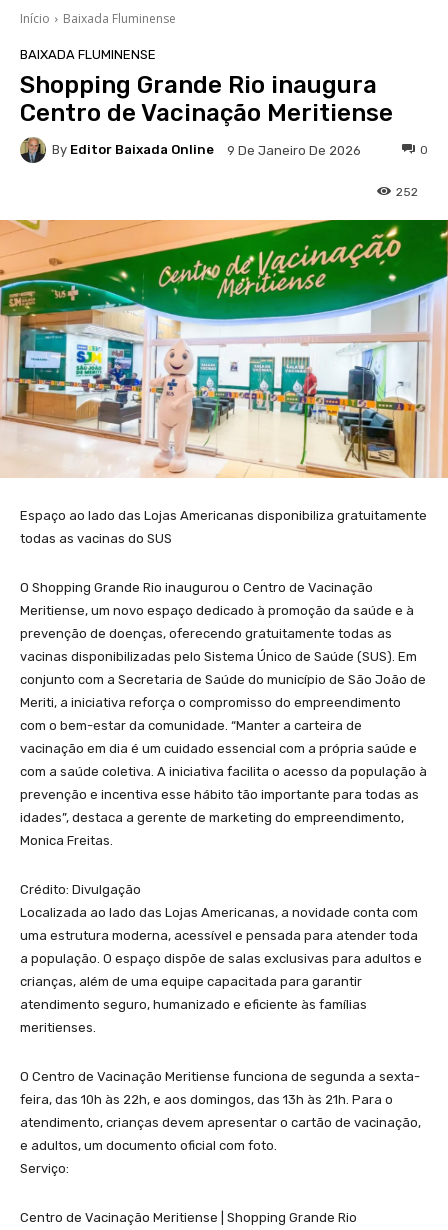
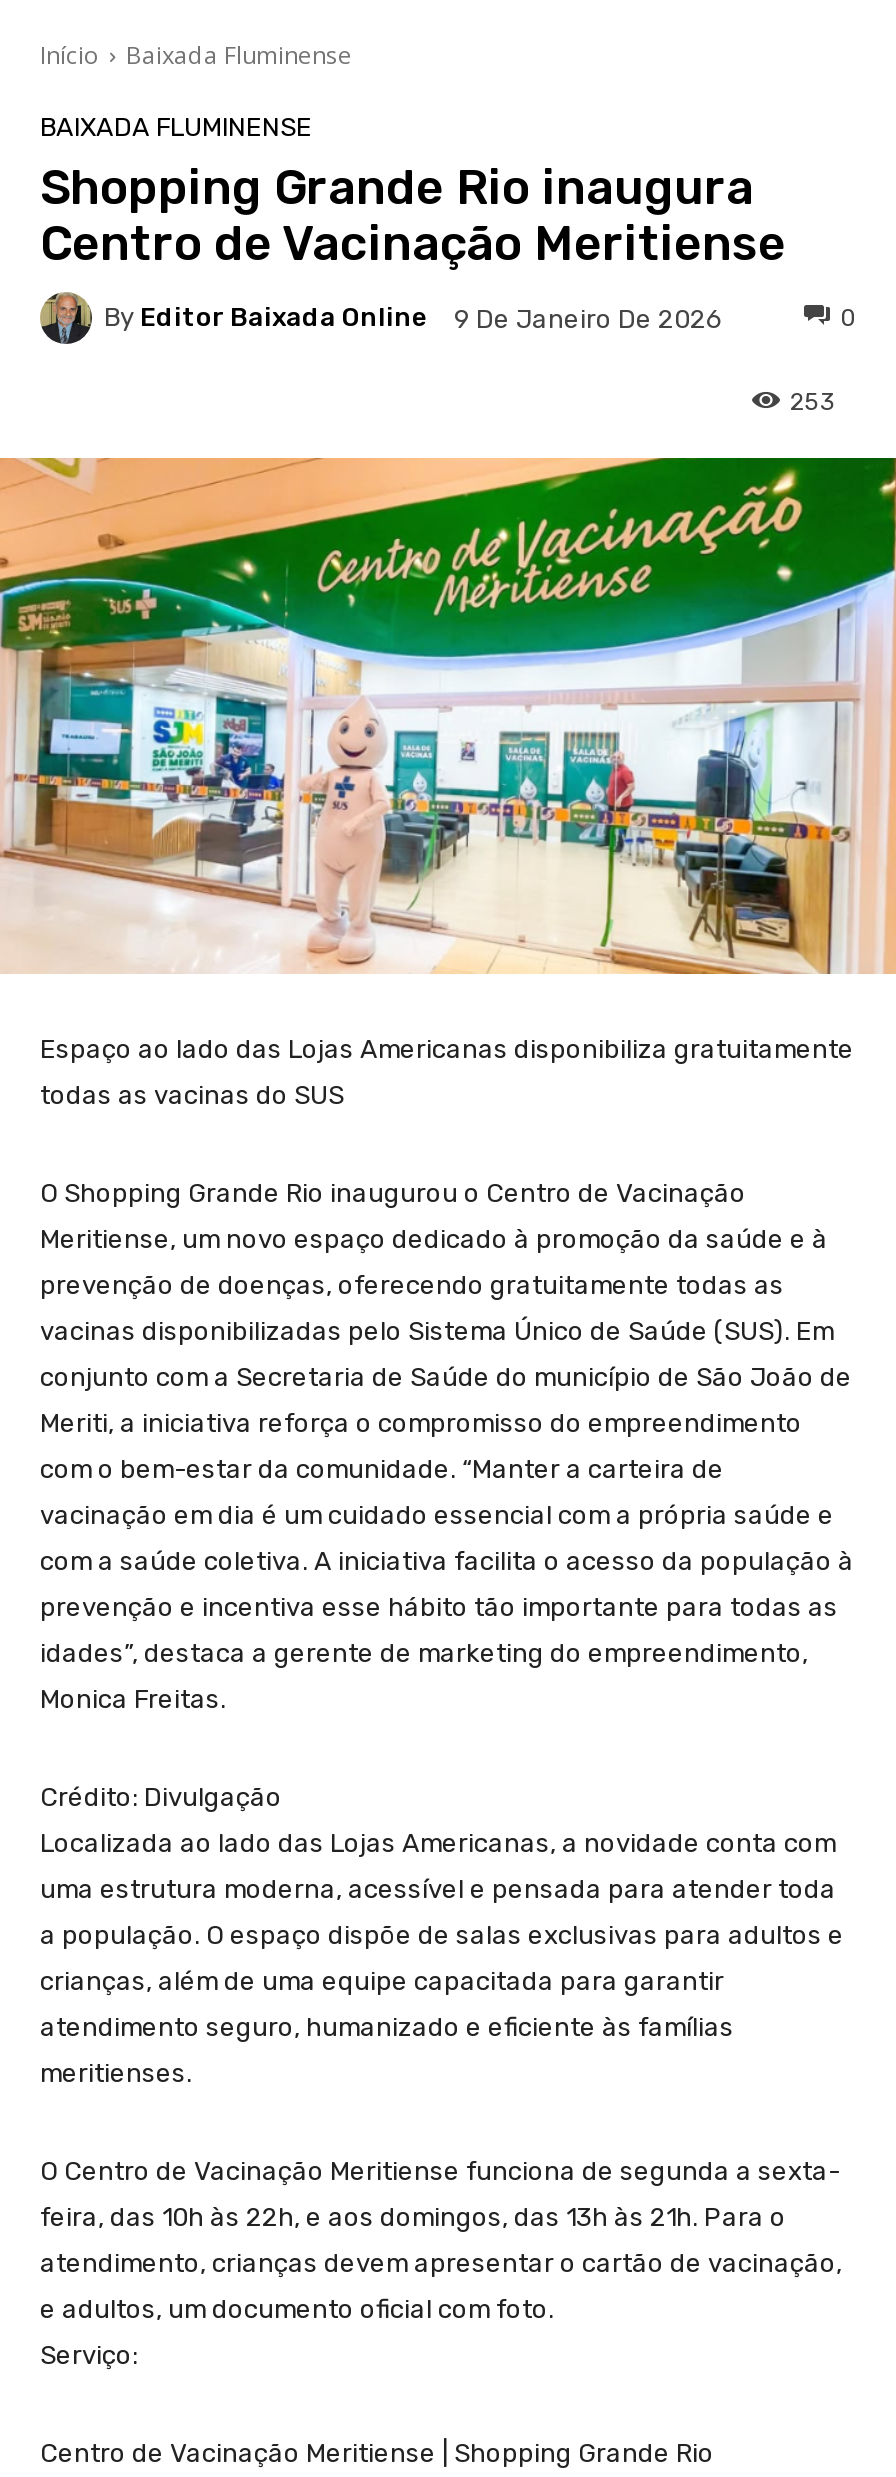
[396,185,418,199] 252 -> [790,388,836,416] 253

